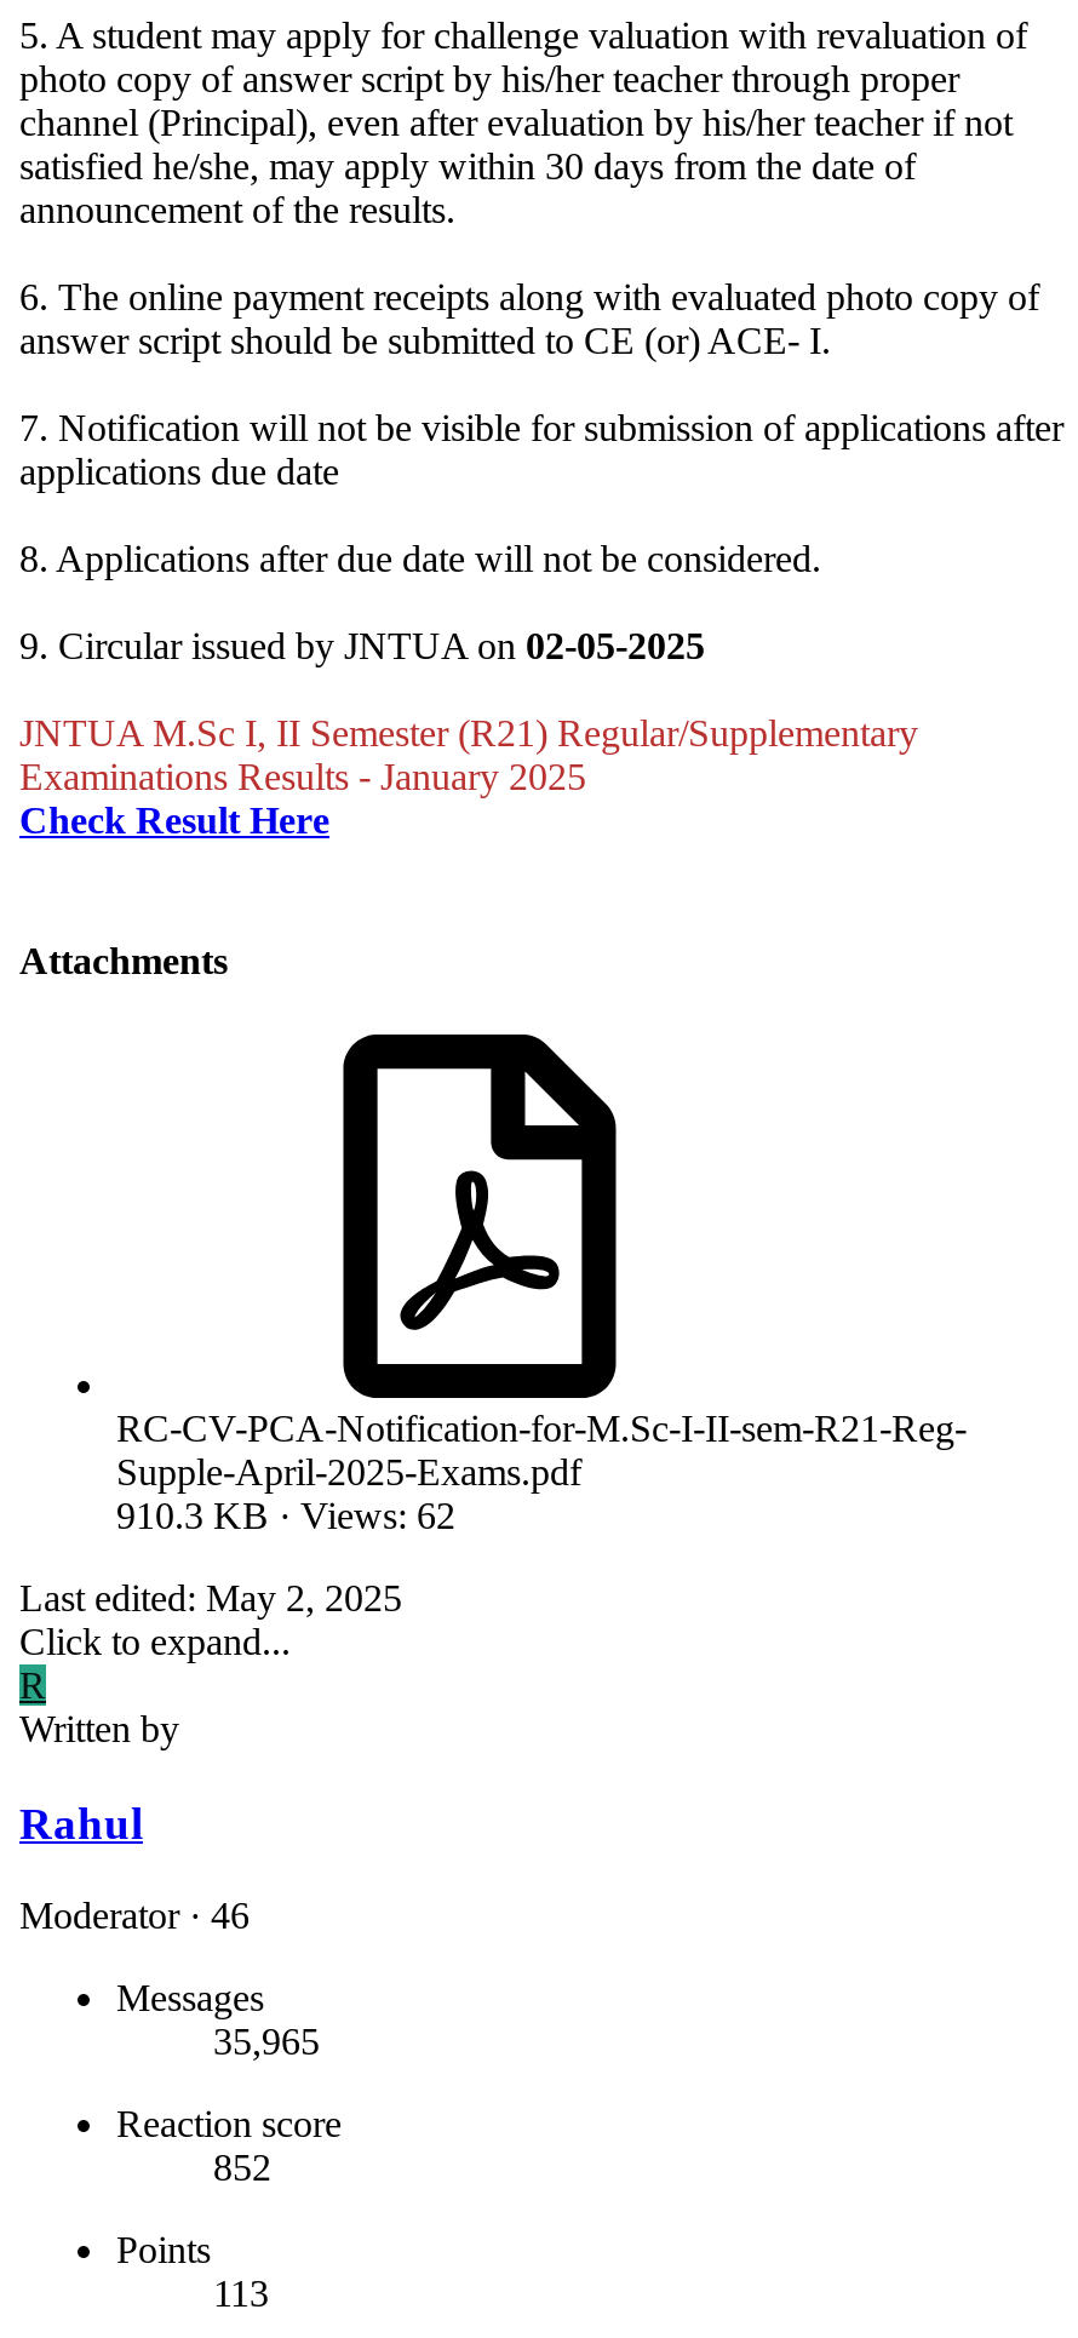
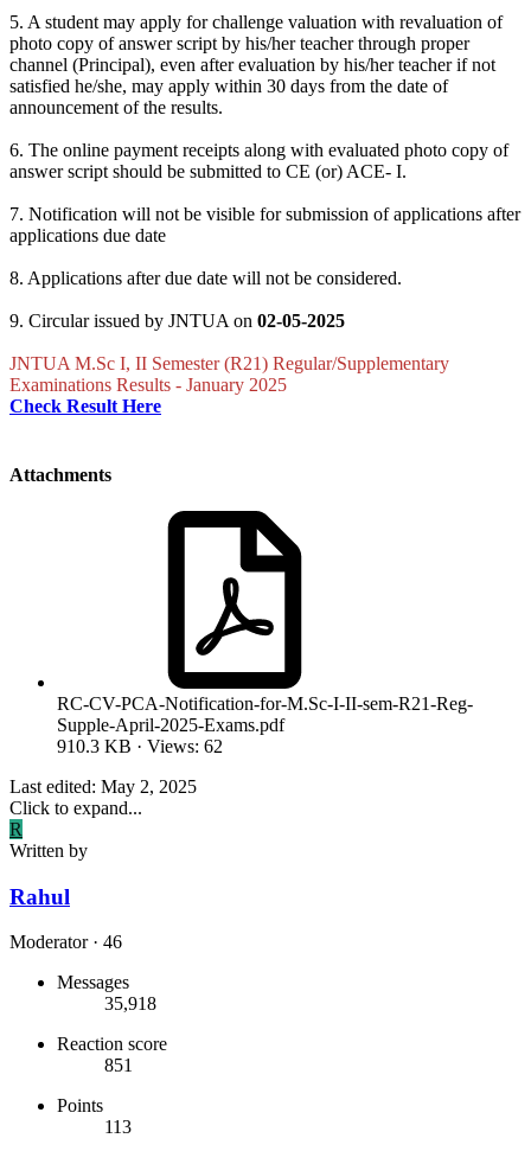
[213,2021,320,2063] 35,965 -> [104,994,156,1014] 35,918
[213,2147,271,2189] 852 -> [104,1055,133,1075] 851

